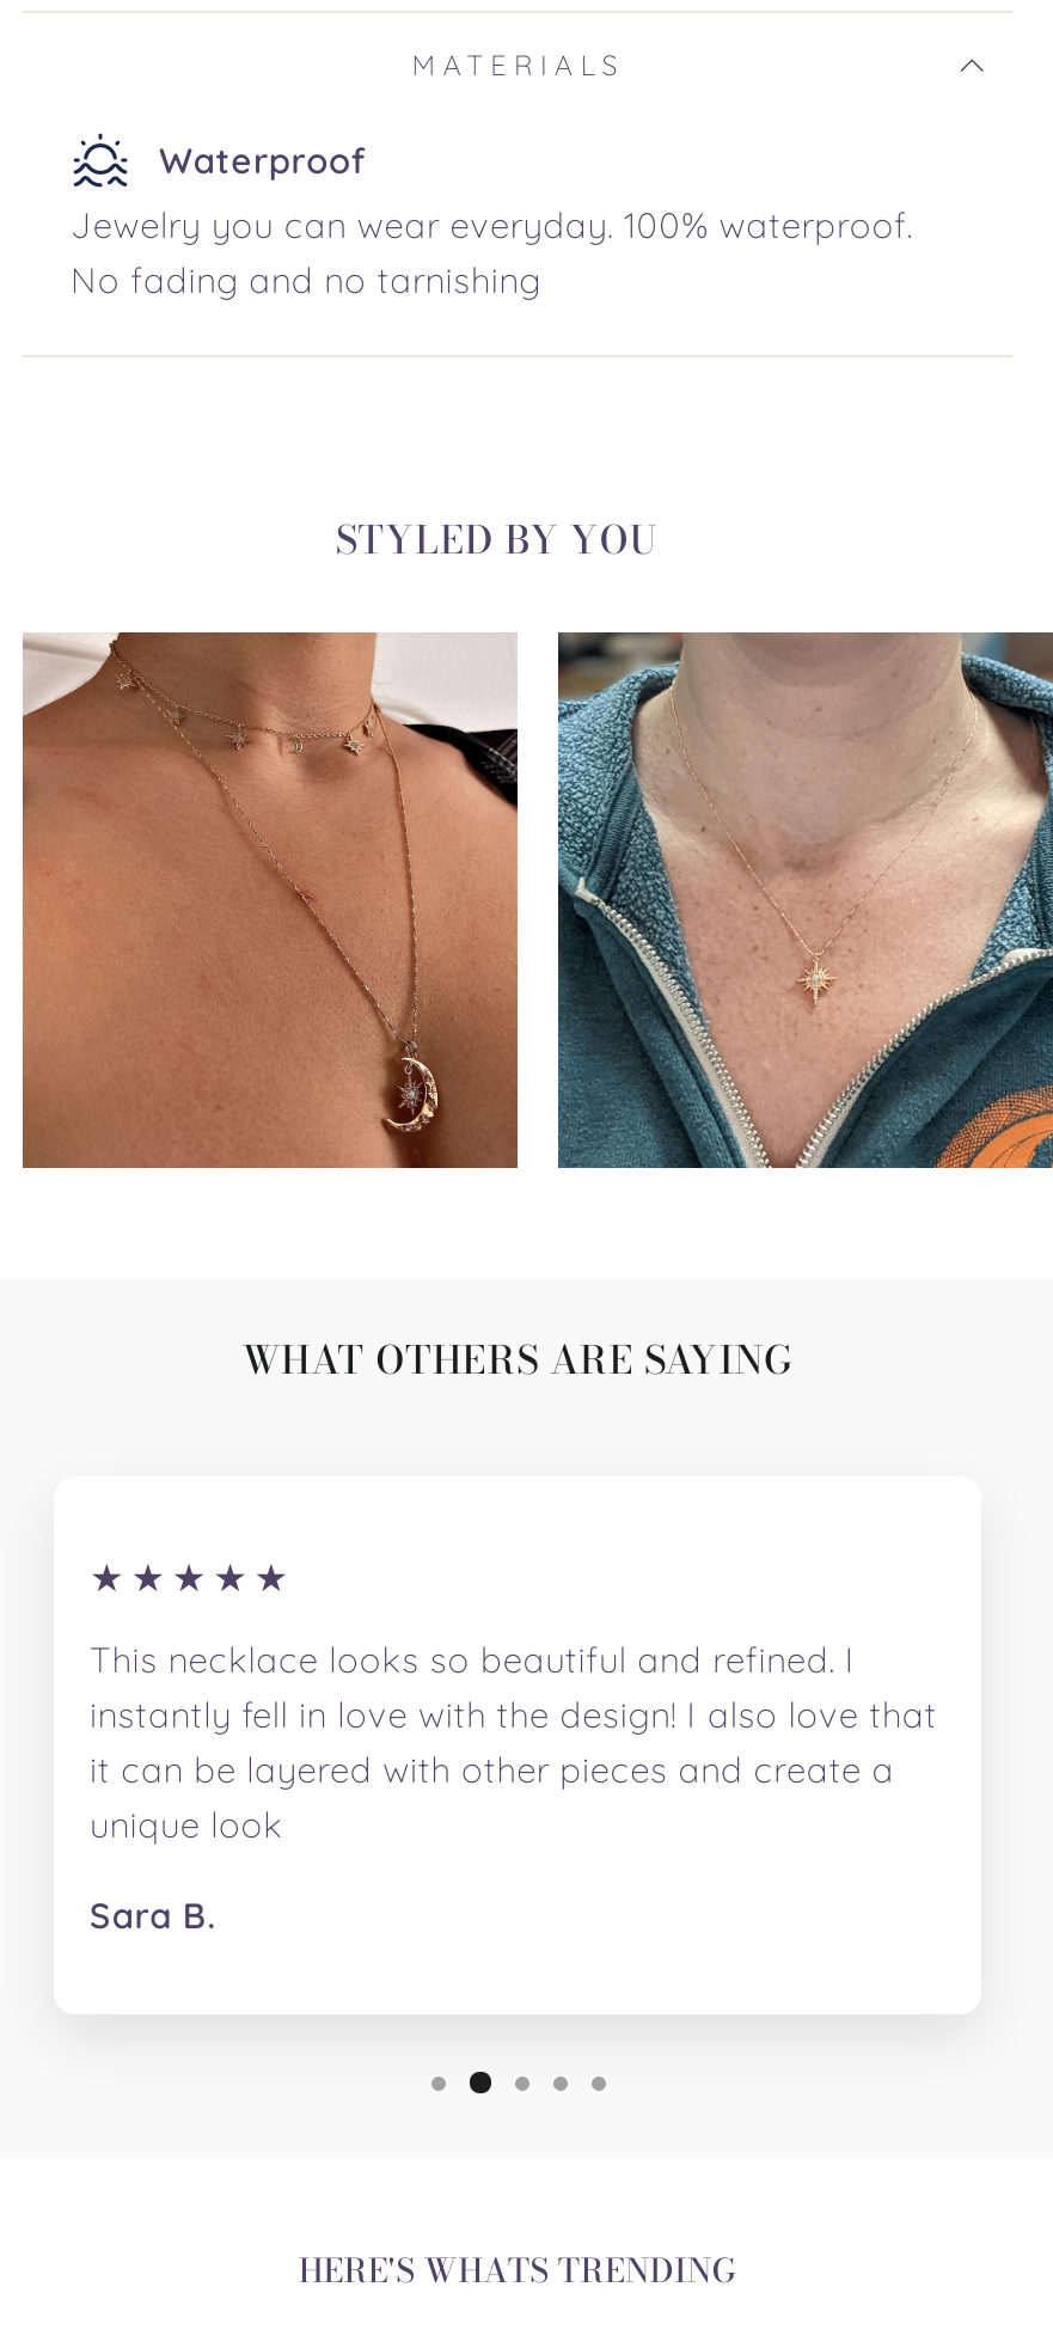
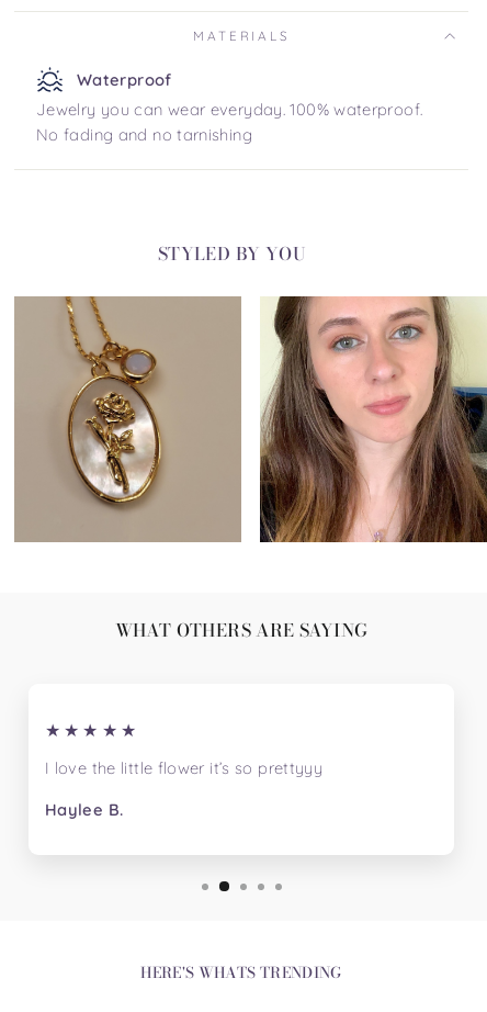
[23,632,518,1168] [image] -> [14,296,241,542] [image]
[556,630,1046,1170] [image] -> [259,296,484,543] [image]
[90,1635,937,1846] This necklace looks so beautiful and refined. I | instantly fell in love with the design! I also love that | it can be layered with other pieces and create a | unique look -> [45,757,323,778] I love the little flower it’s so prettyyy
[90,1891,215,1937] Sara B. -> [45,799,123,819] Haylee B.

